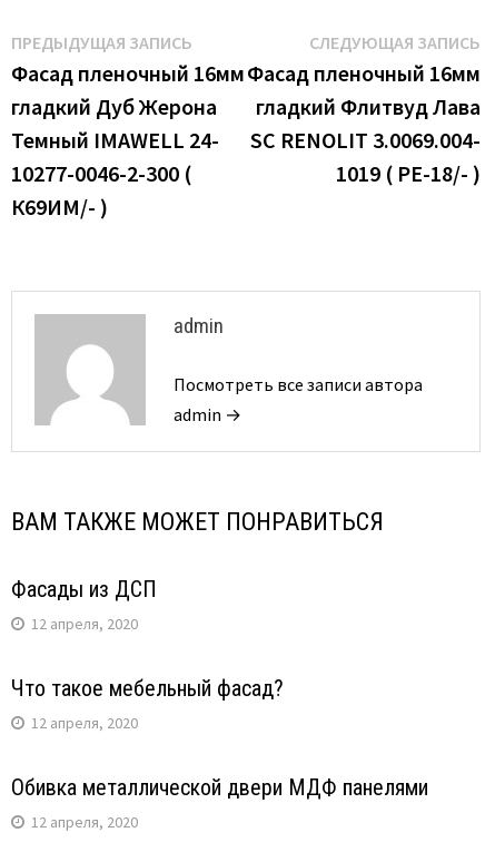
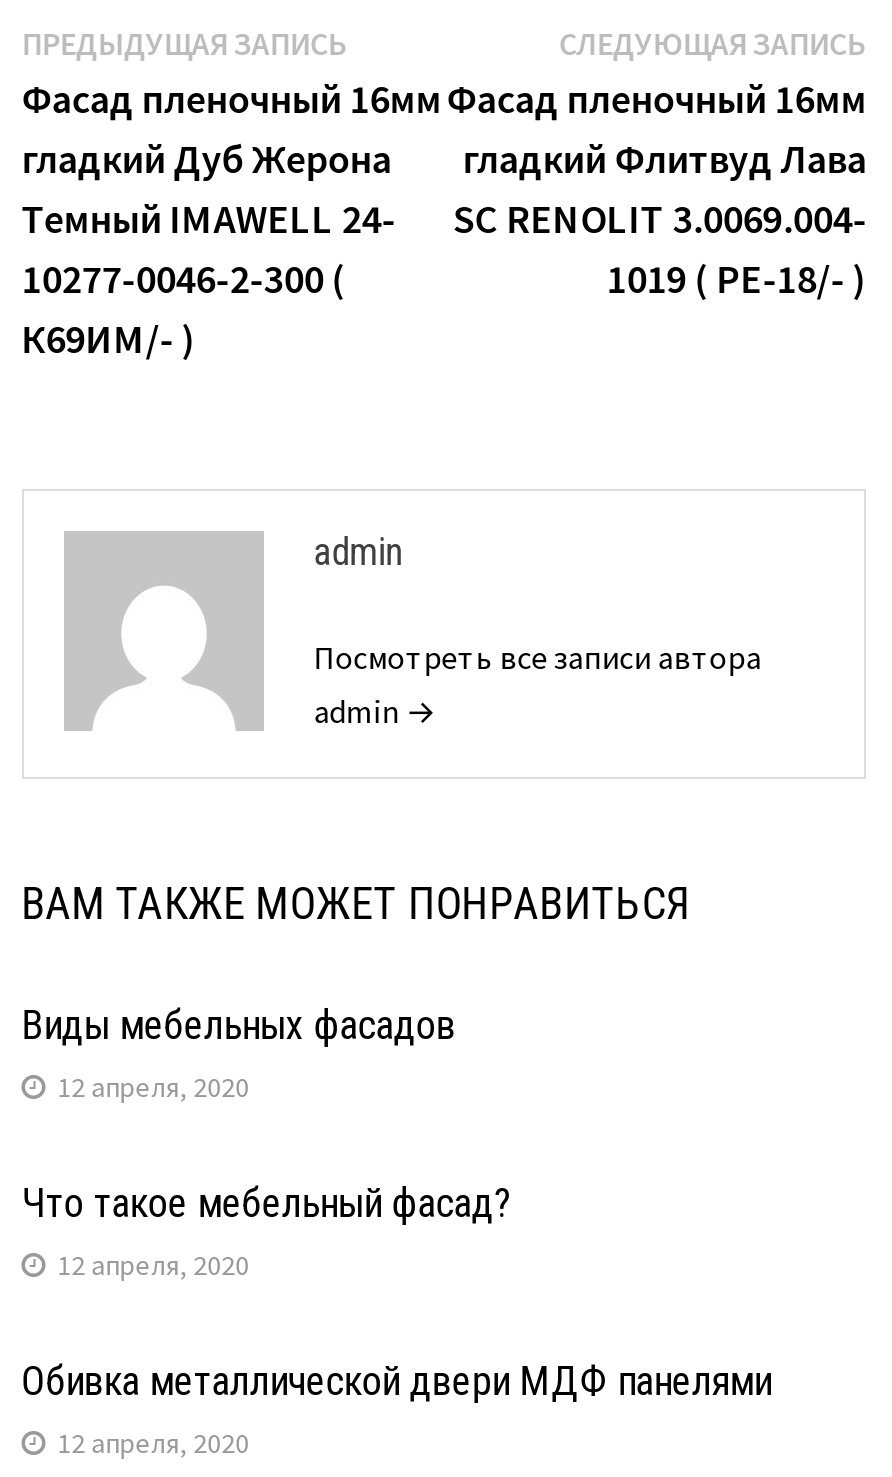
[11,576,157,602] Фасады из ДСП -> [22,1001,456,1049] Виды мебельных фасадов

